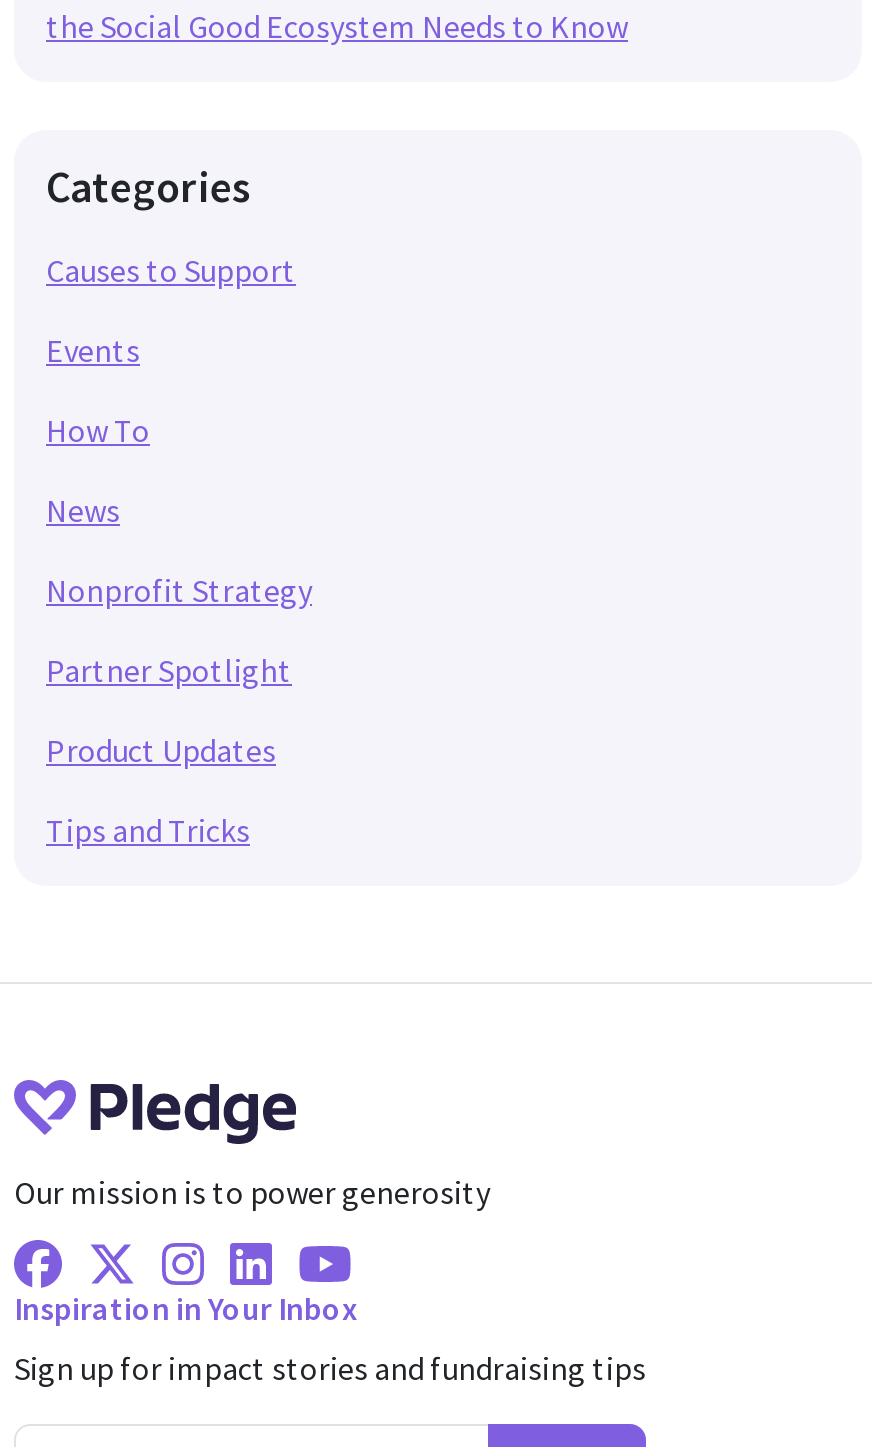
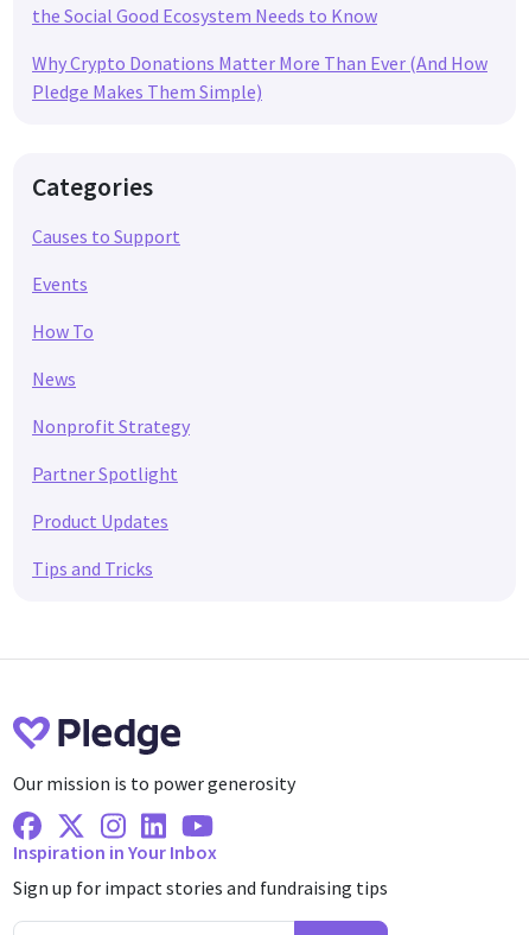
none -> [32,50,487,103] Why Crypto Donations Matter More Than Ever (And How | Pledge Makes Them Simple)

